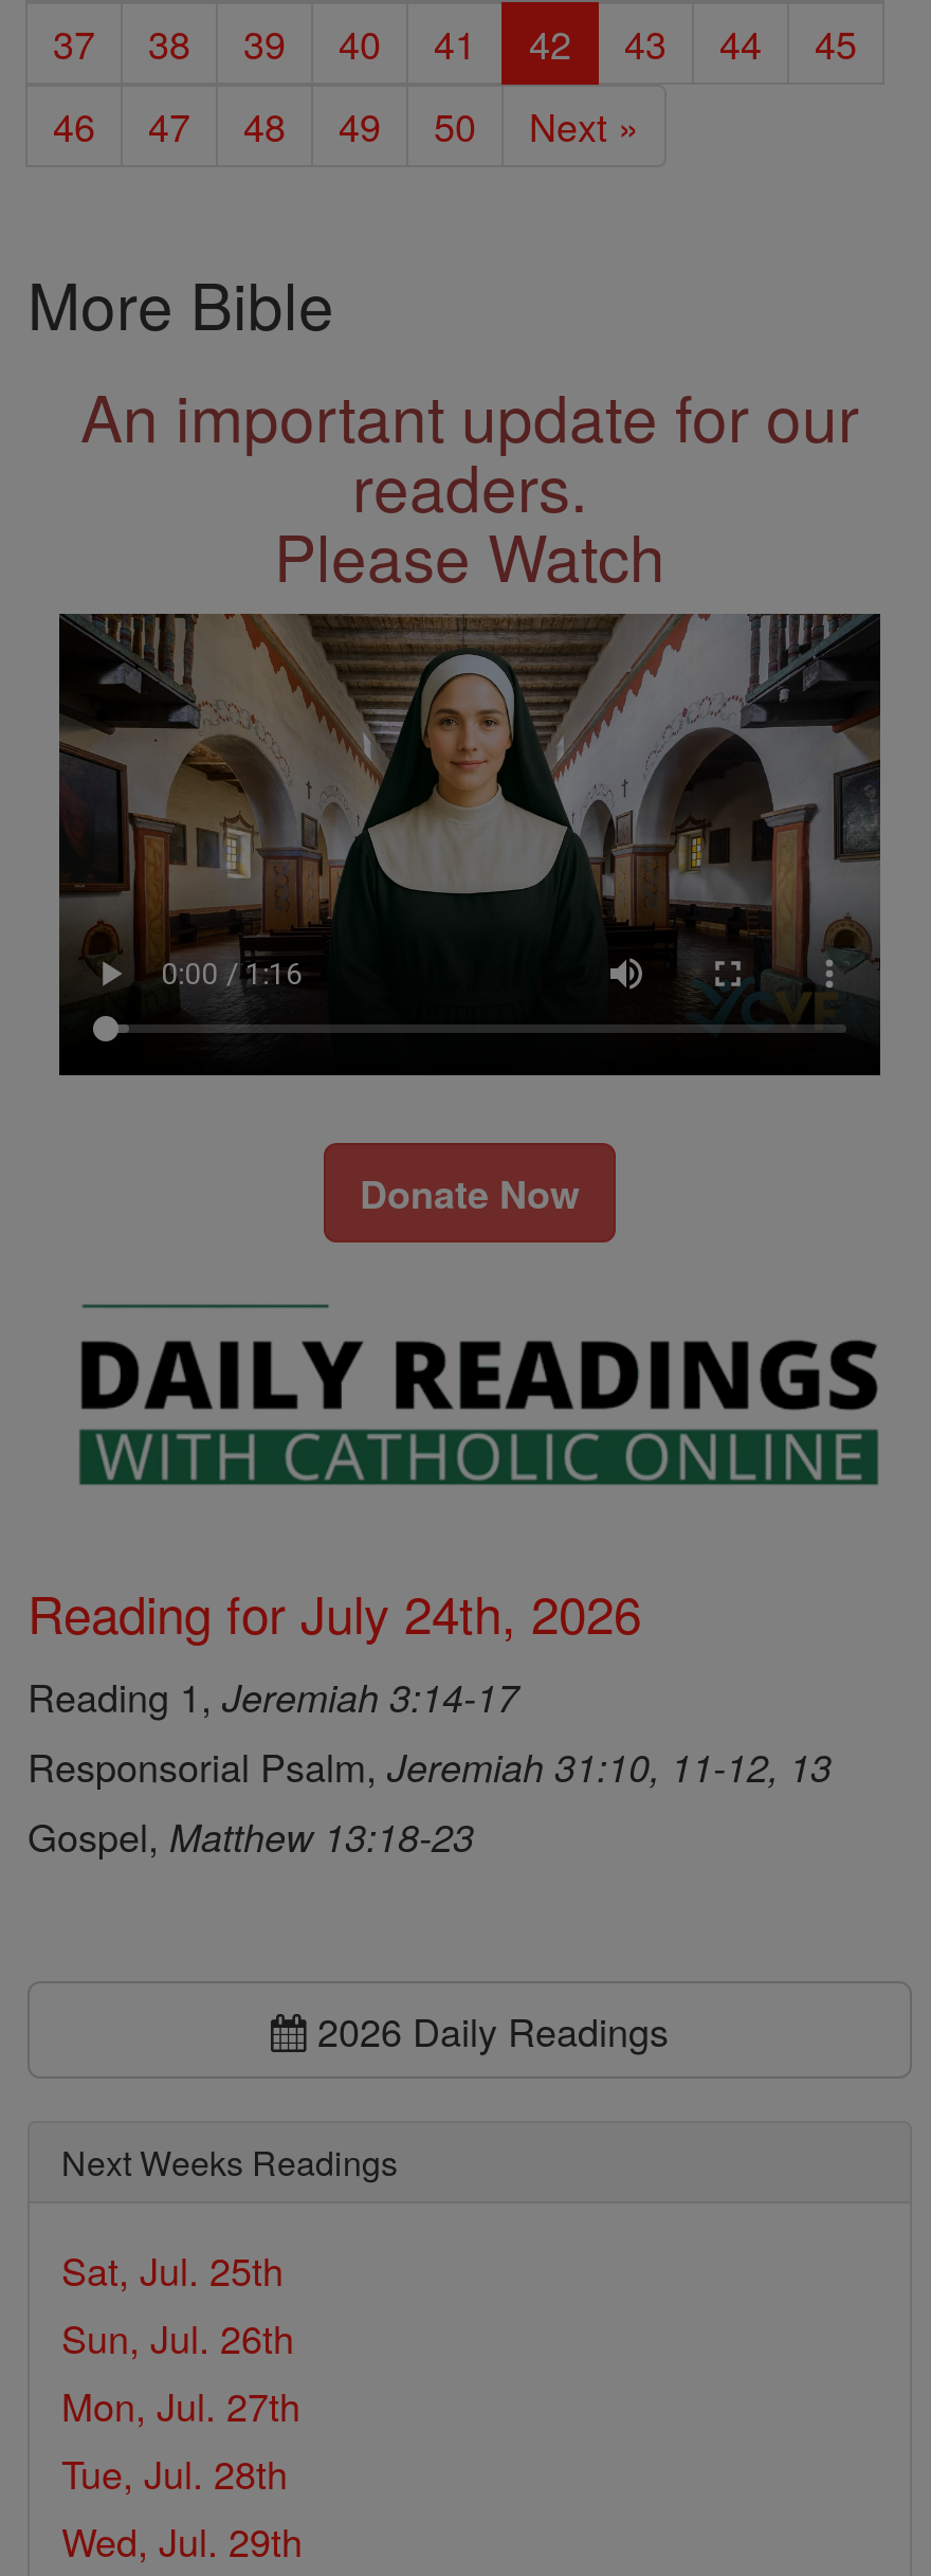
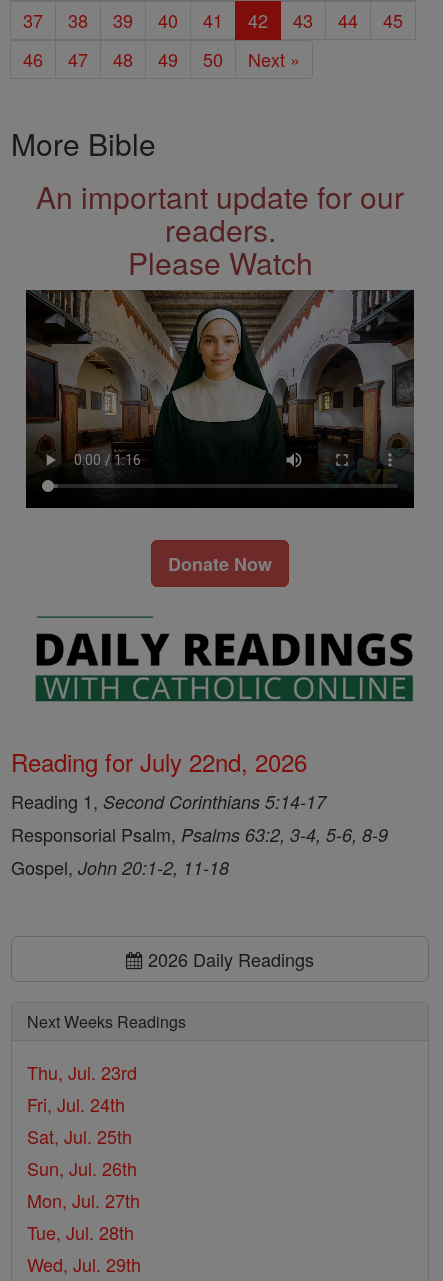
[28,1575,832,1863] Reading for July 24th, 2026 | Reading 1, Jeremiah 3:14-17 | Responsorial Psalm, Jeremiah 31:10, 11-12, 13 | Gospel, Matthew 13:18-23 -> [11,744,388,880] Reading for July 22nd, 2026 | Reading 1, Second Corinthians 5:14-17 | Responsorial Psalm, Psalms 63:2, 3-4, 5-6, 8-9 | Gospel, John 20:1-2, 11-18
none -> [27,1059,137,1117] Thu, Jul. 23rd | Fri, Jul. 24th

